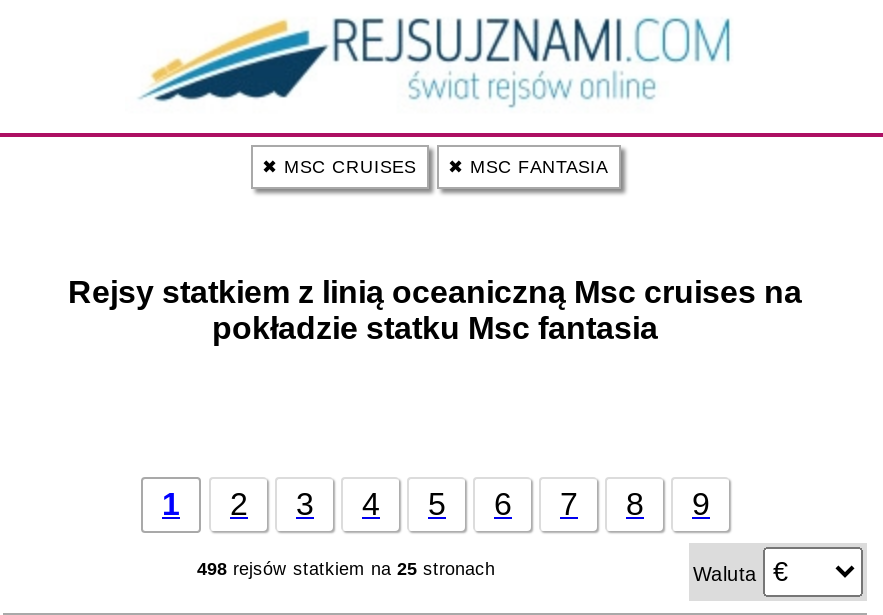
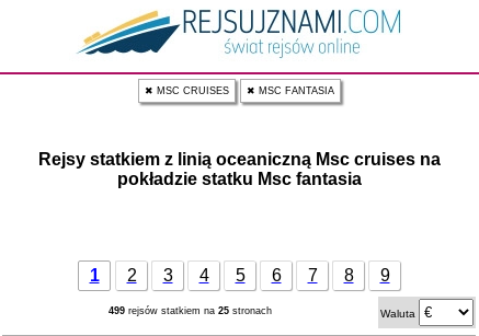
[197,559,495,579] 498 rejsów statkiem na 25 stronach -> [109,305,272,316] 499 rejsów statkiem na 25 stronach

